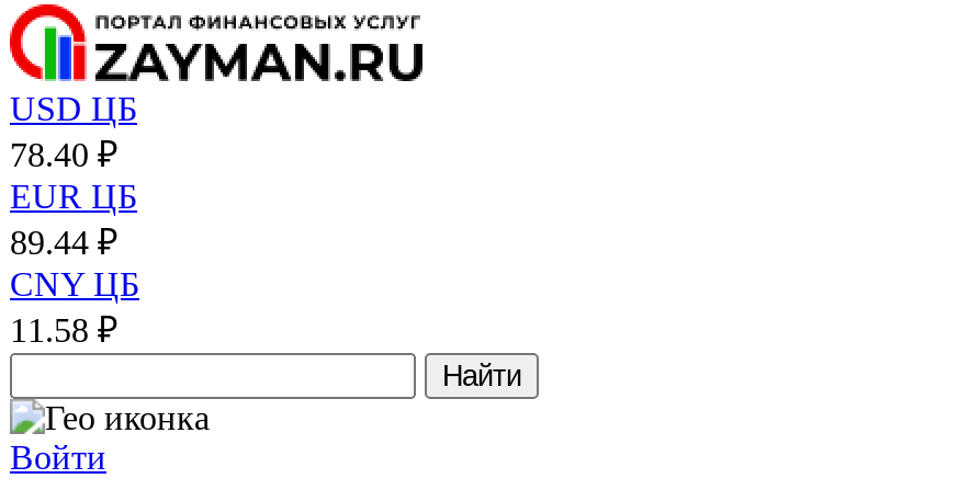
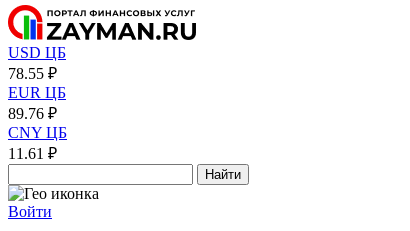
[10,135,117,172] 78.40 ₽ -> [8,64,57,81] 78.55 ₽
[10,223,117,260] 89.44 ₽ -> [8,104,57,121] 89.76 ₽
[10,310,117,347] 11.58 ₽ -> [8,144,57,161] 11.61 ₽

